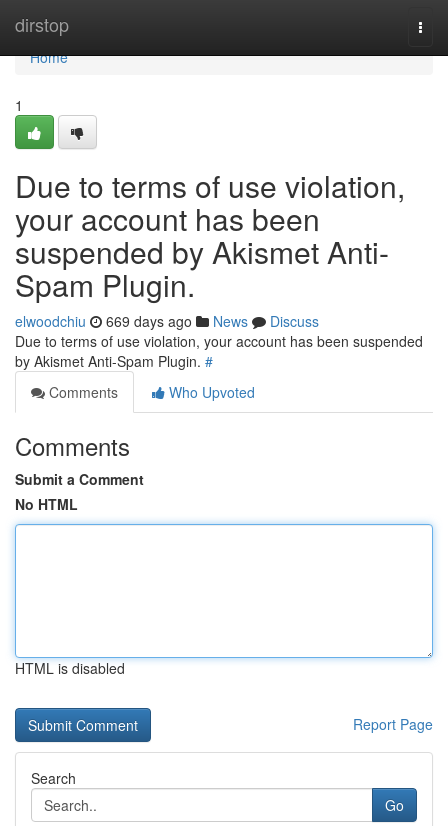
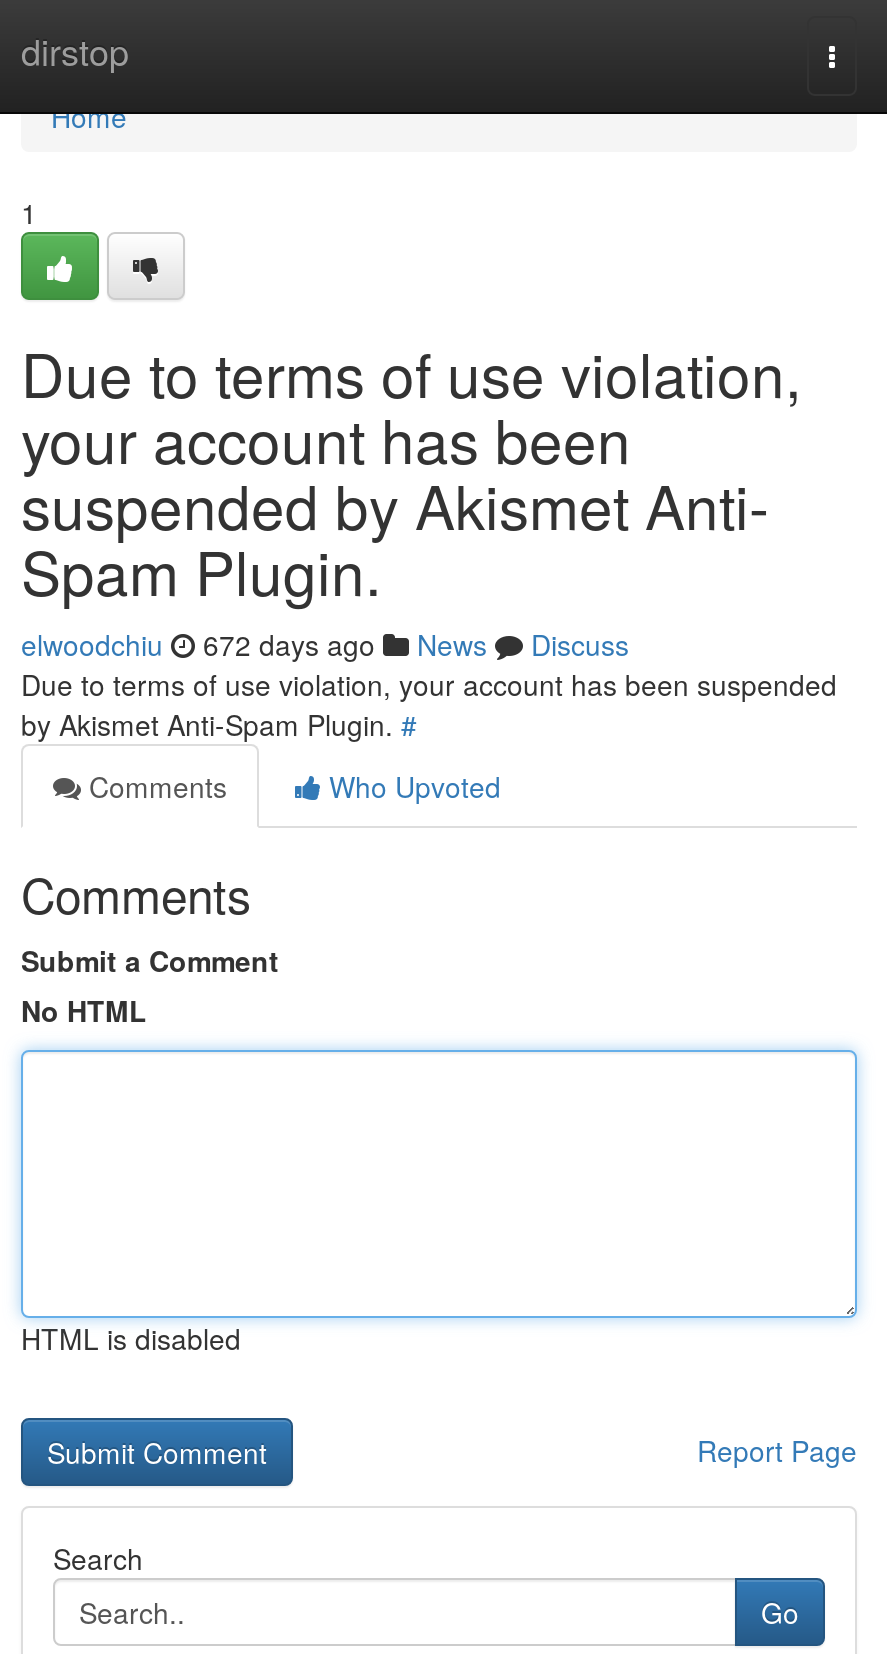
[15,311,319,331] elwoodchiu 669 days ago News Discuss -> [21,624,629,664] elwoodchiu 672 days ago News Discuss

